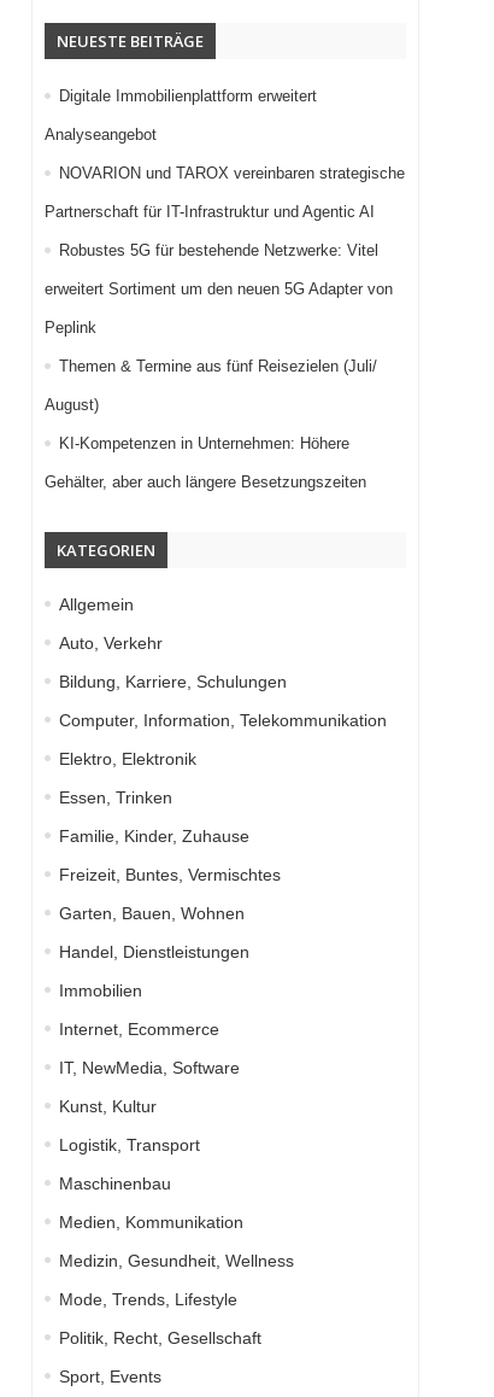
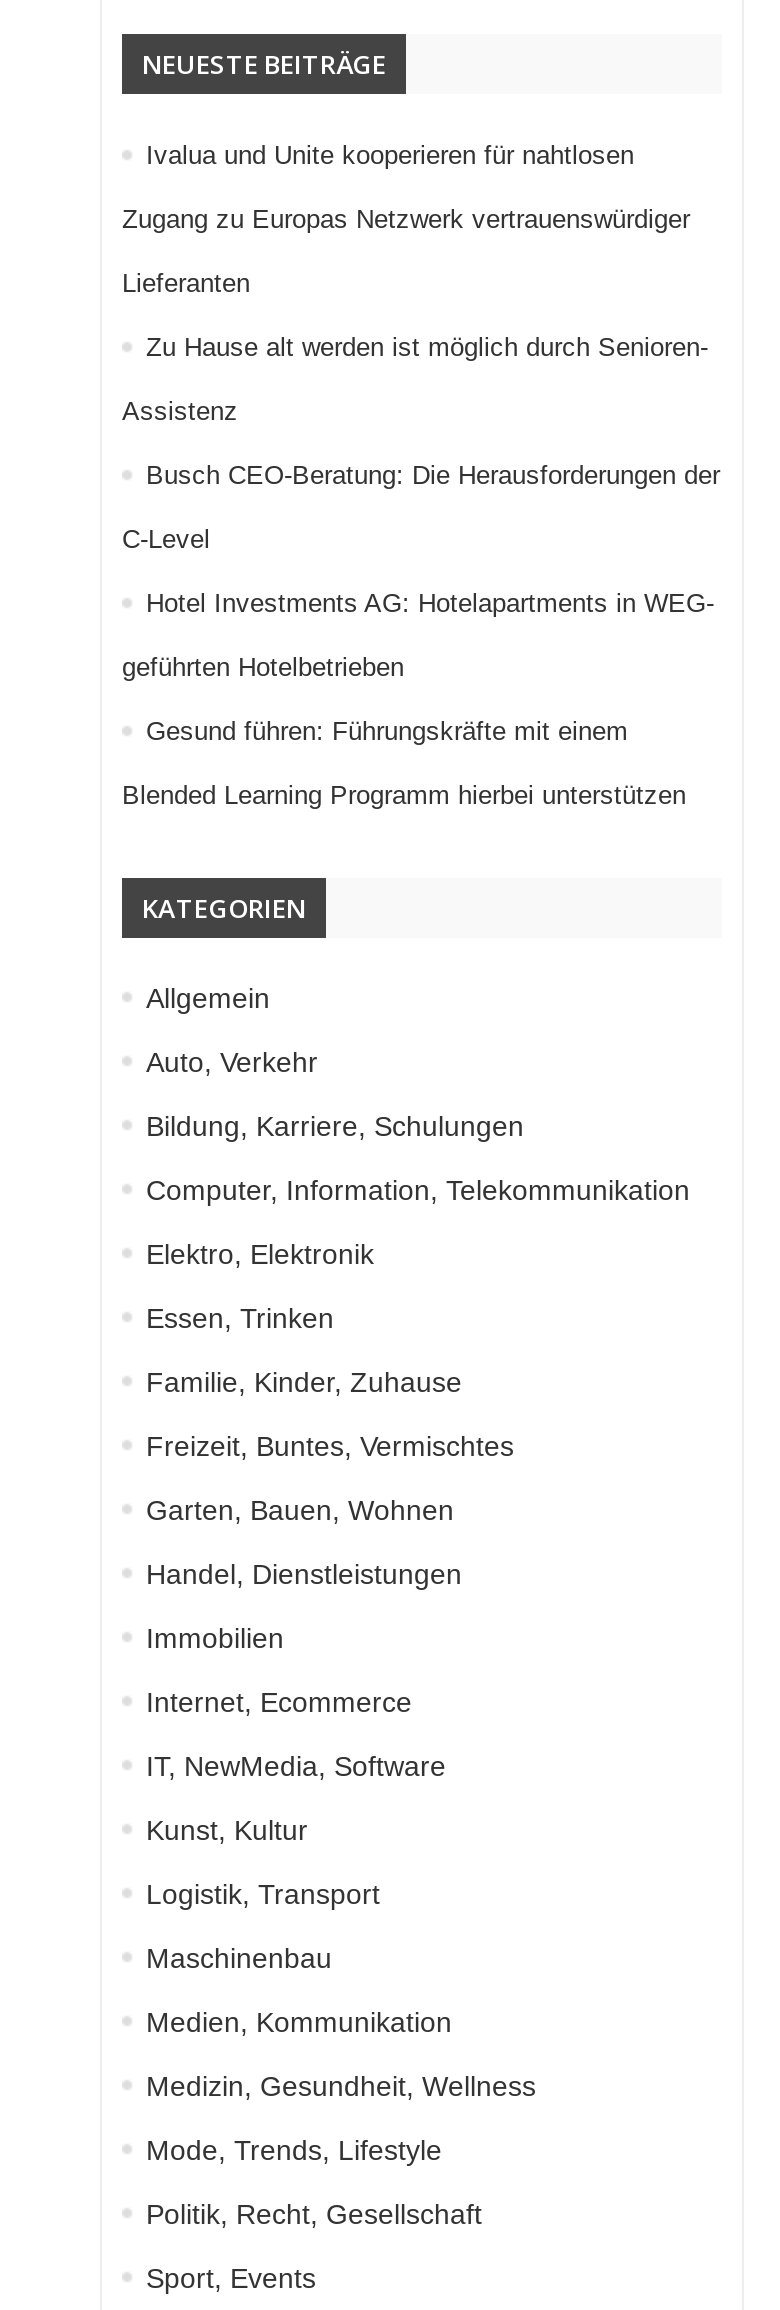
[59,87,317,105] Digitale Immobilienplattform erweitert -> [146,141,634,171] Ivalua und Unite kooperieren für nahtlosen
[45,126,157,144] Analyseangebot -> [122,205,690,235] Zugang zu Europas Netzwerk vertrauenswürdiger
[59,164,405,183] NOVARION und TAROX vereinbaren strategische -> [122,269,250,299] Lieferanten
[45,203,375,221] Partnerschaft für IT-Infrastruktur und Agentic AI -> [146,333,708,363] Zu Hause alt werden ist möglich durch Senioren-
[59,242,378,260] Robustes 5G für bestehende Netzwerke: Vitel -> [122,397,238,427] Assistenz
[45,280,393,298] erweitert Sortiment um den neuen 5G Adapter von -> [146,461,720,491] Busch CEO-Beratung: Die Herausforderungen der
[45,319,96,337] Peplink -> [122,525,210,555] C-Level
[59,357,377,376] Themen & Termine aus fünf Reisezielen (Juli/ -> [146,589,714,619] Hotel Investments AG: Hotelapartments in WEG-
[45,396,99,414] August) -> [122,653,404,683] geführten Hotelbetrieben
[59,435,349,453] KI-Kompetenzen in Unternehmen: Höhere -> [146,717,628,747] Gesund führen: Führungskräfte mit einem
[45,473,366,491] Gehälter, aber auch längere Besetzungszeiten -> [122,781,686,811] Blended Learning Programm hierbei unterstützen

